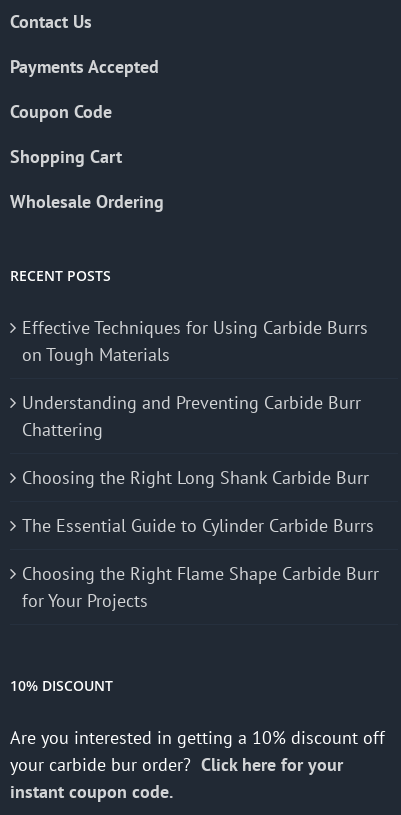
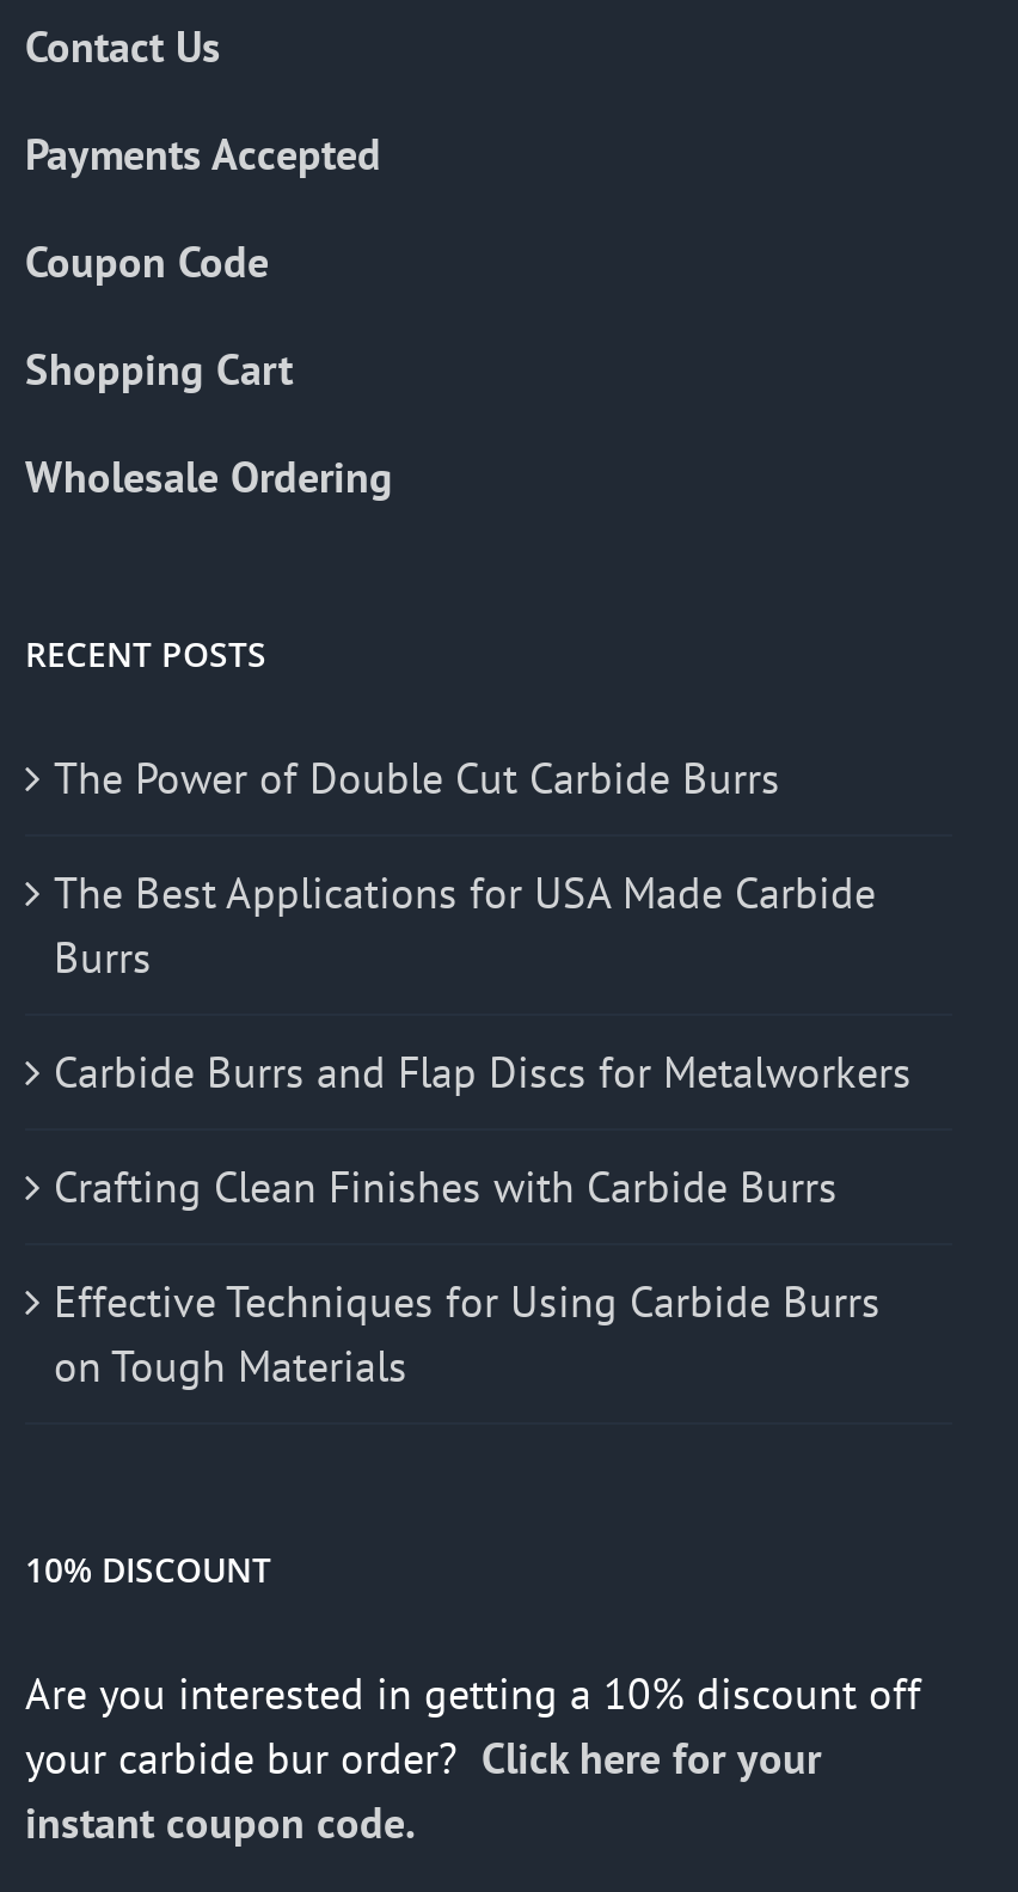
none -> [54,750,912,1214] The Power of Double Cut Carbide Burrs | The Best Applications for USA Made Carbide | Burrs | Carbide Burrs and Flap Discs for Metalworkers | Crafting Clean Finishes with Carbide Burrs
moved [22,316,368,366] -> [54,1274,881,1393]: Effective Techniques for Using Carbide Burrs | on Tough Materials
[22,391,379,612] Understanding and Preventing Carbide Burr | Chattering | Choosing the Right Long Shank Carbide Burr | The Essential Guide to Cylinder Carbide Burrs | Choosing the Right Flame Shape Carbide Burr | for Your Projects -> none

